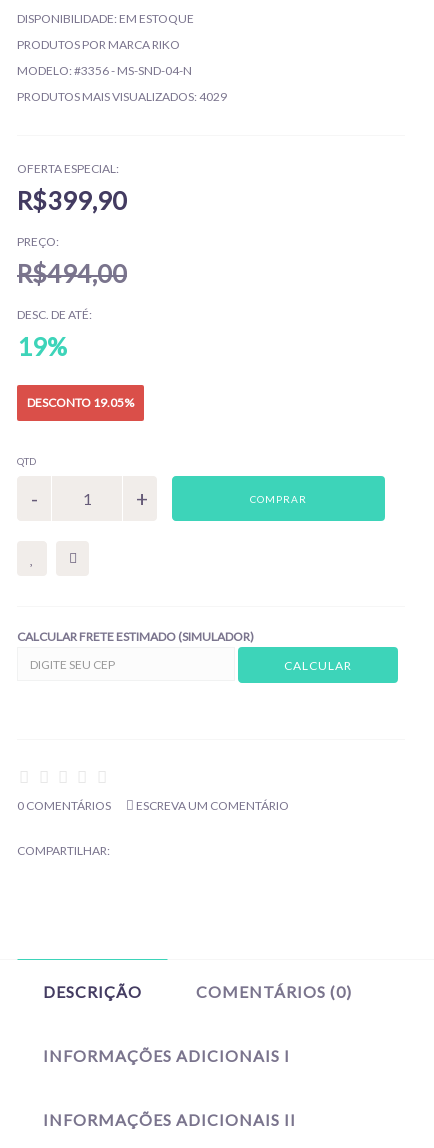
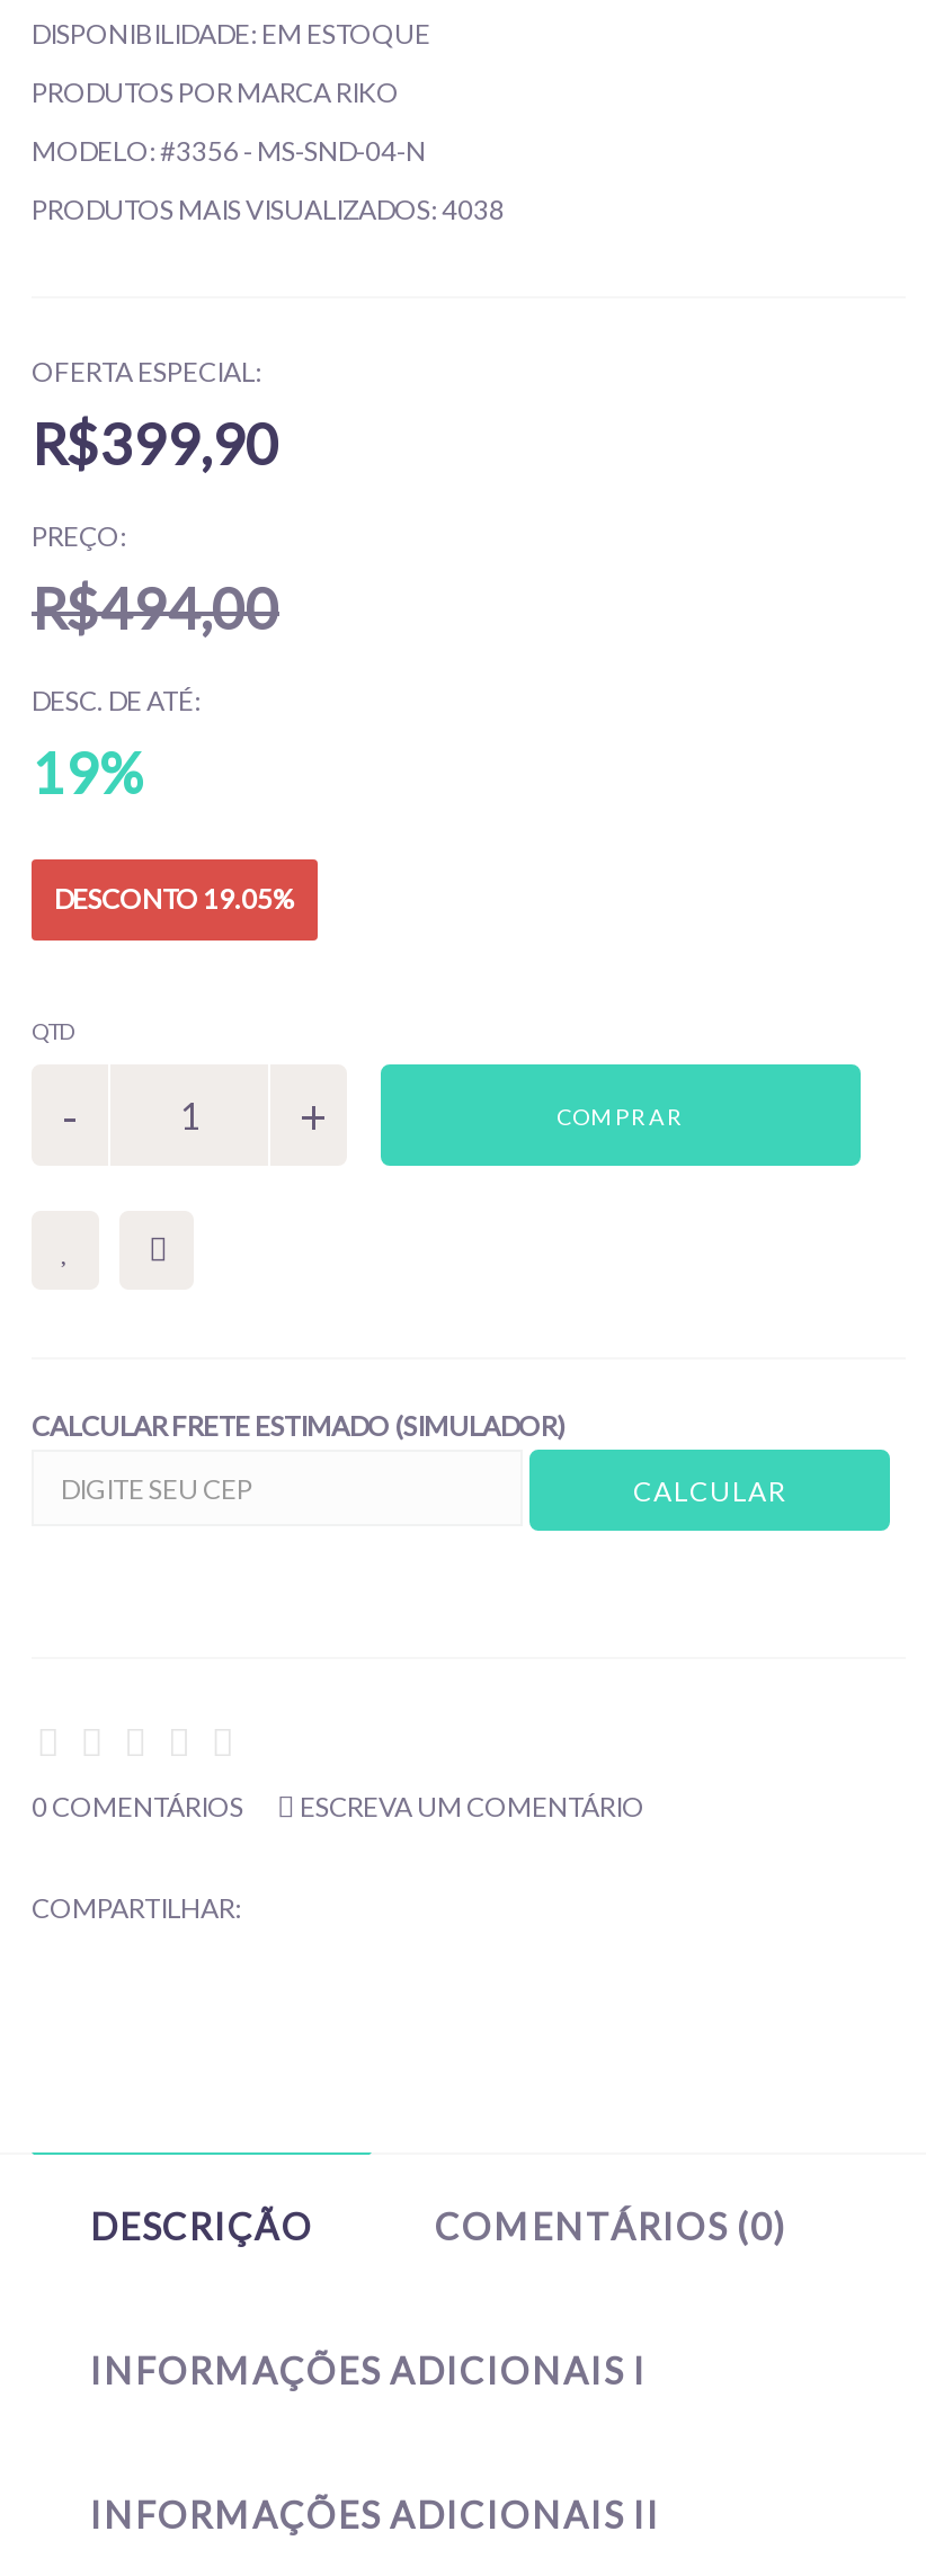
[17,89,227,104] PRODUTOS MAIS VISUALIZADOS:4029 -> [32,194,505,228] PRODUTOS MAIS VISUALIZADOS:4038

